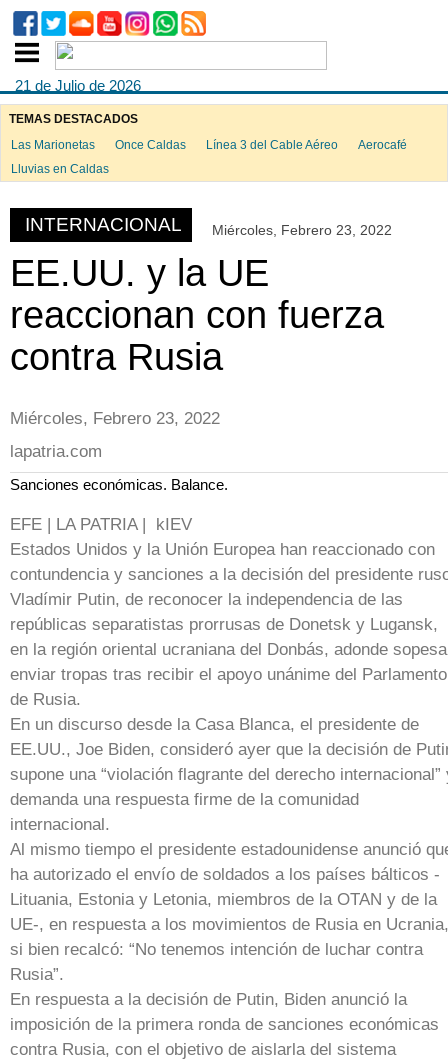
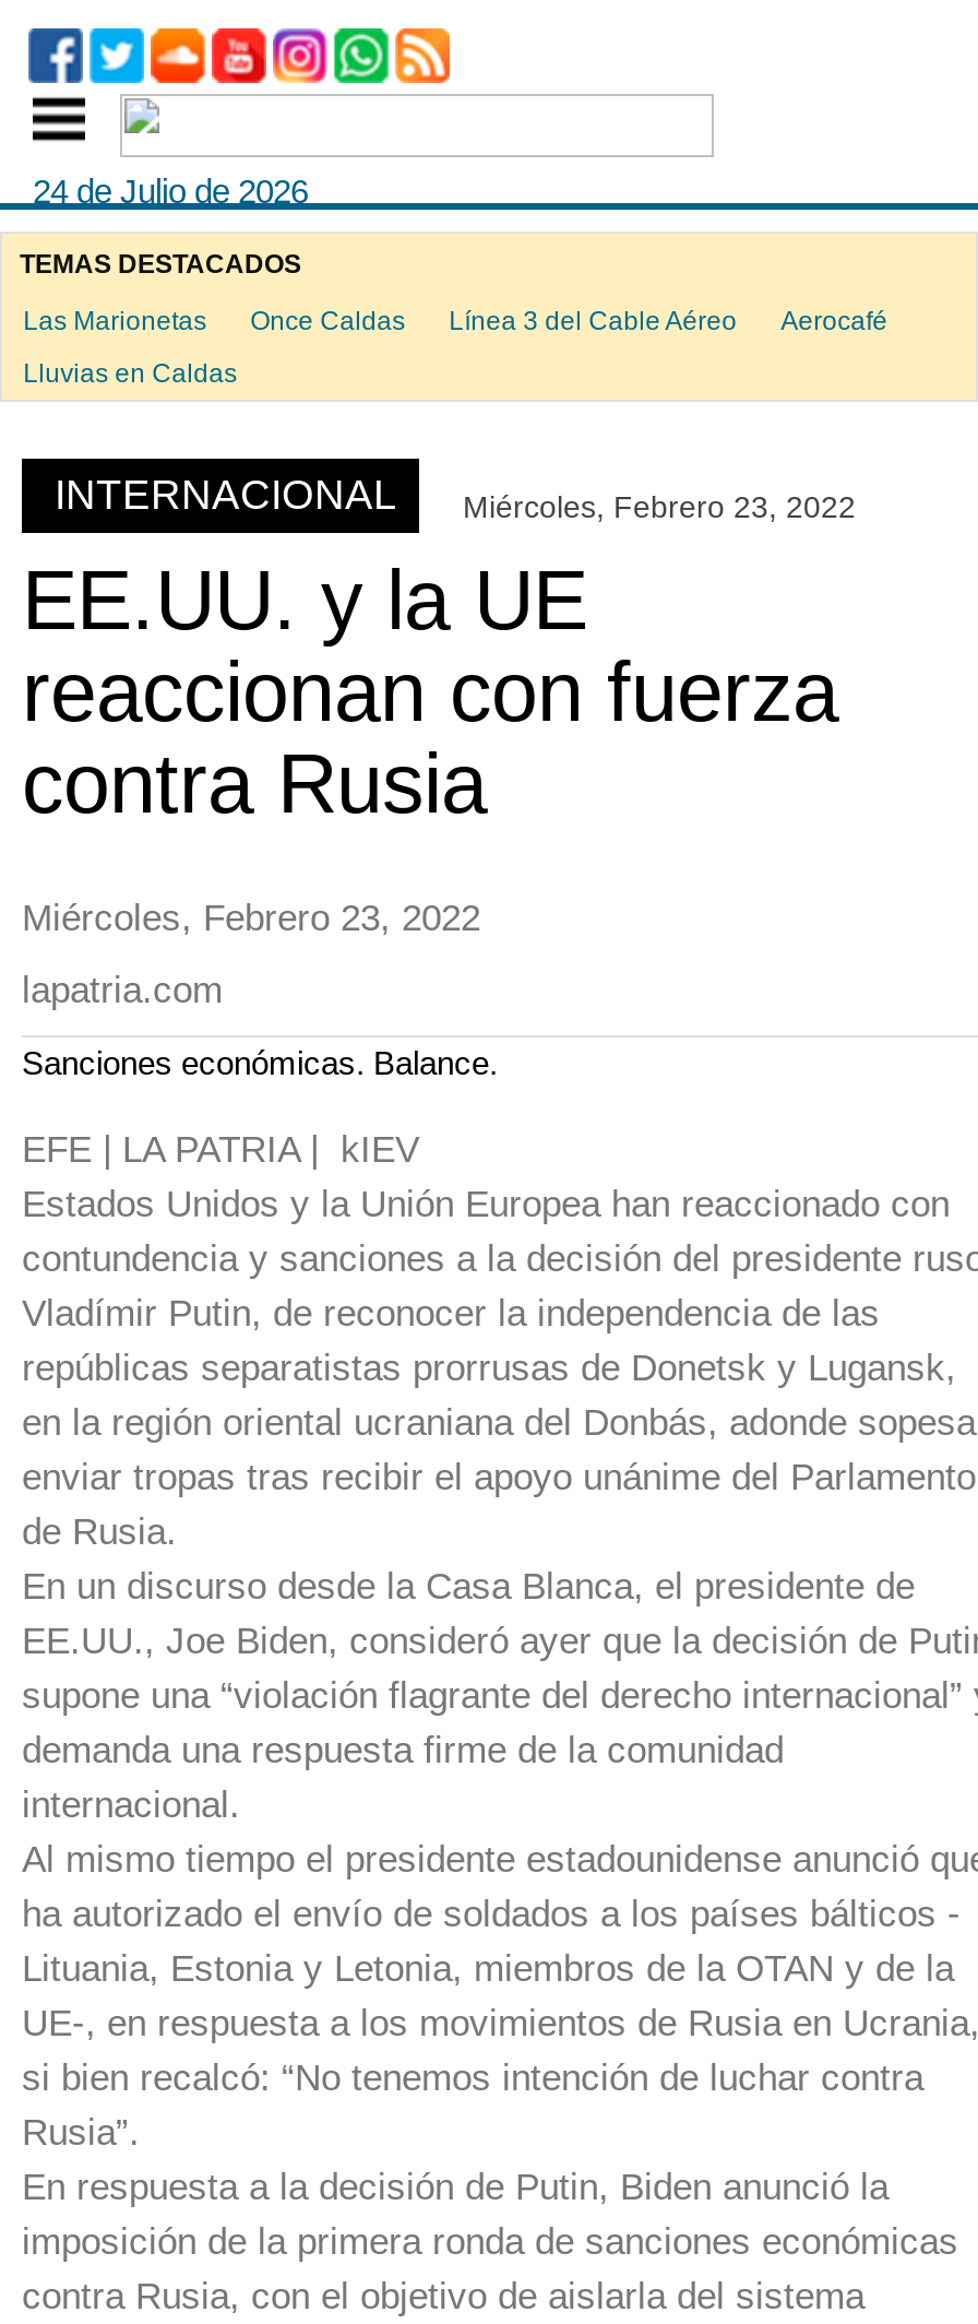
[15,77,141,94] 21 de Julio de 2026 -> [33,173,308,210] 24 de Julio de 2026

